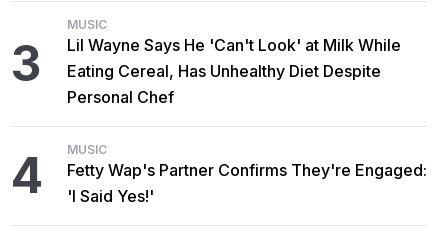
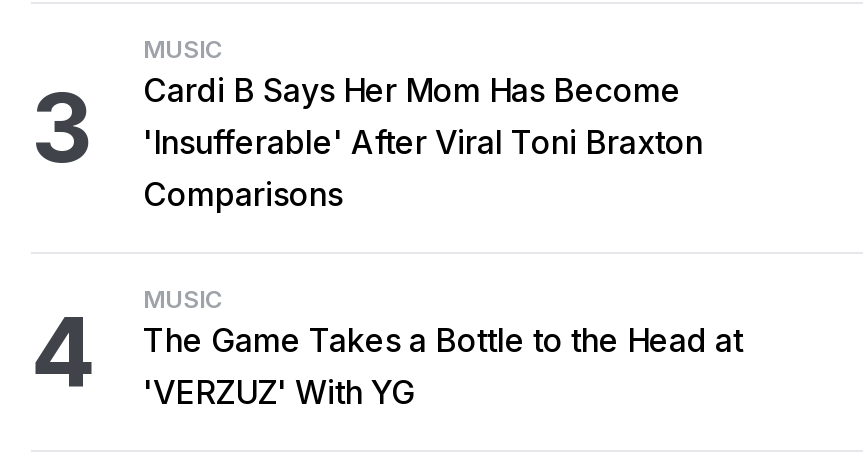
[67,35,401,107] Lil Wayne Says He 'Can't Look' at Milk While | Eating Cereal, Has Unhealthy Diet Despite | Personal Chef -> [143,70,703,214] Cardi B Says Her Mom Has Become | 'Insufferable' After Viral Toni Braxton | Comparisons
[67,160,427,206] Fetty Wap's Partner Confirms They're Engaged: | 'I Said Yes!' -> [143,320,743,412] The Game Takes a Bottle to the Head at | 'VERZUZ' With YG

